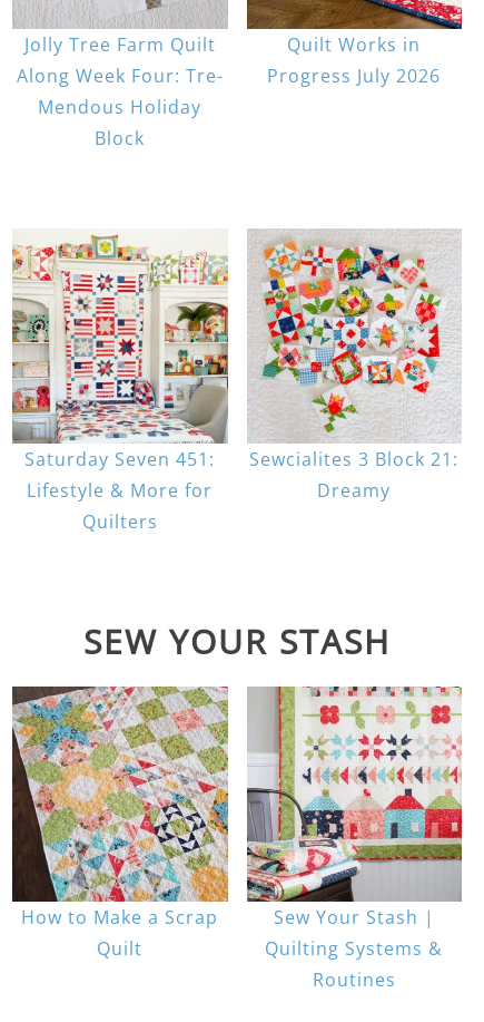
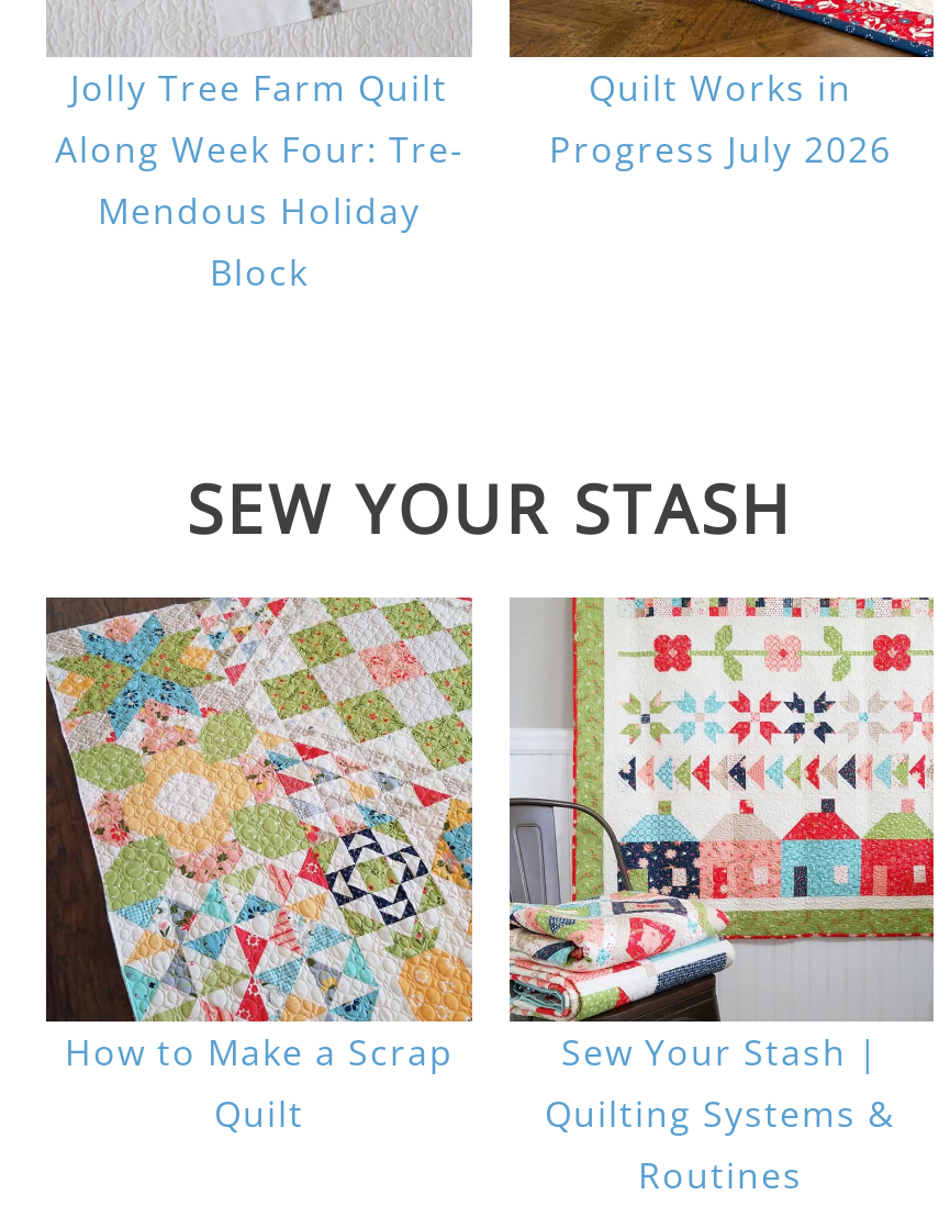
[11,233,229,534] [image] | Saturday Seven 451: | Lifestyle & More for | Quilters -> none
[247,228,462,502] [image] | Sewcialites 3 Block 21: | Dreamy -> none

